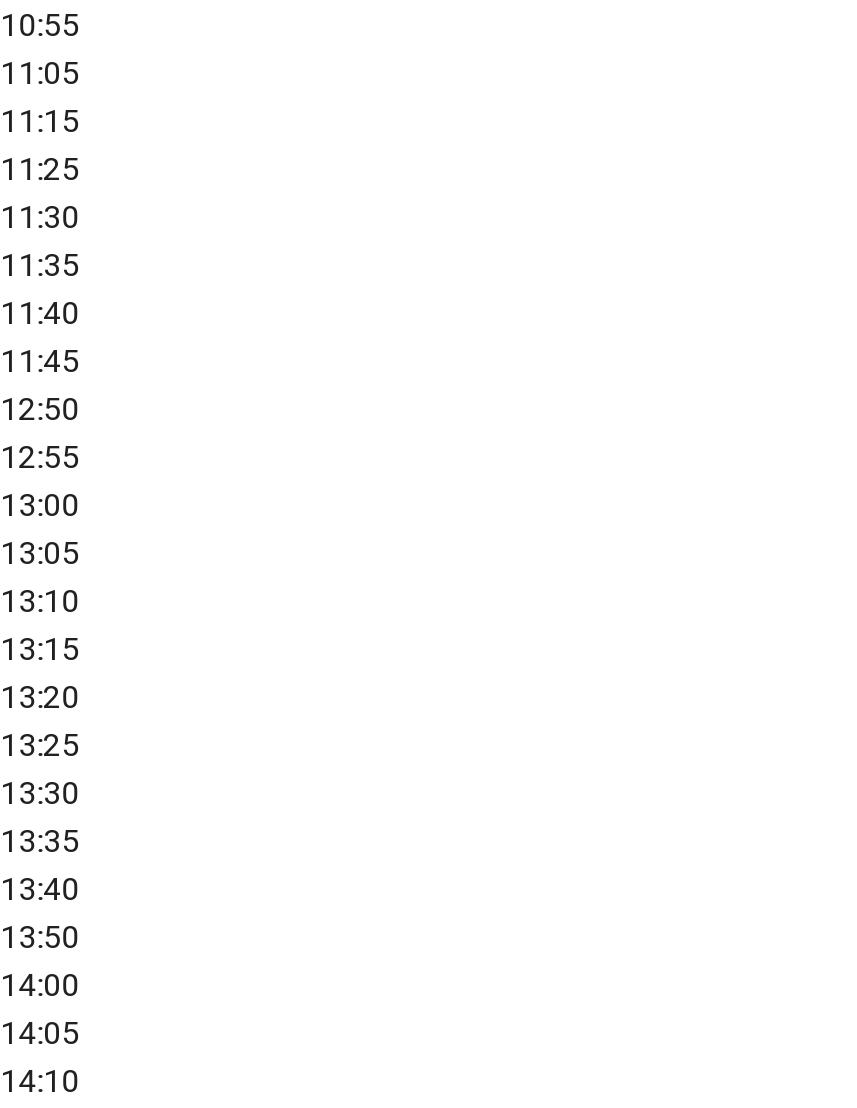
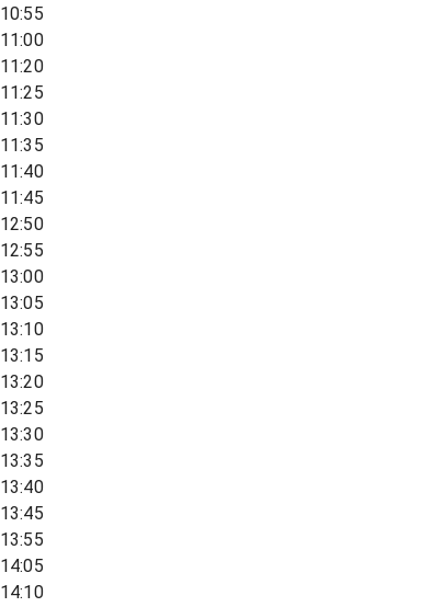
[0,55,80,93] 11:05 -> [0,30,44,51] 11:00
[0,103,80,141] 11:15 -> [0,56,44,77] 11:20
[0,919,80,957] 13:50 -> [0,503,44,524] 13:45
[0,967,80,1005] 14:00 -> [0,530,44,550] 13:55

